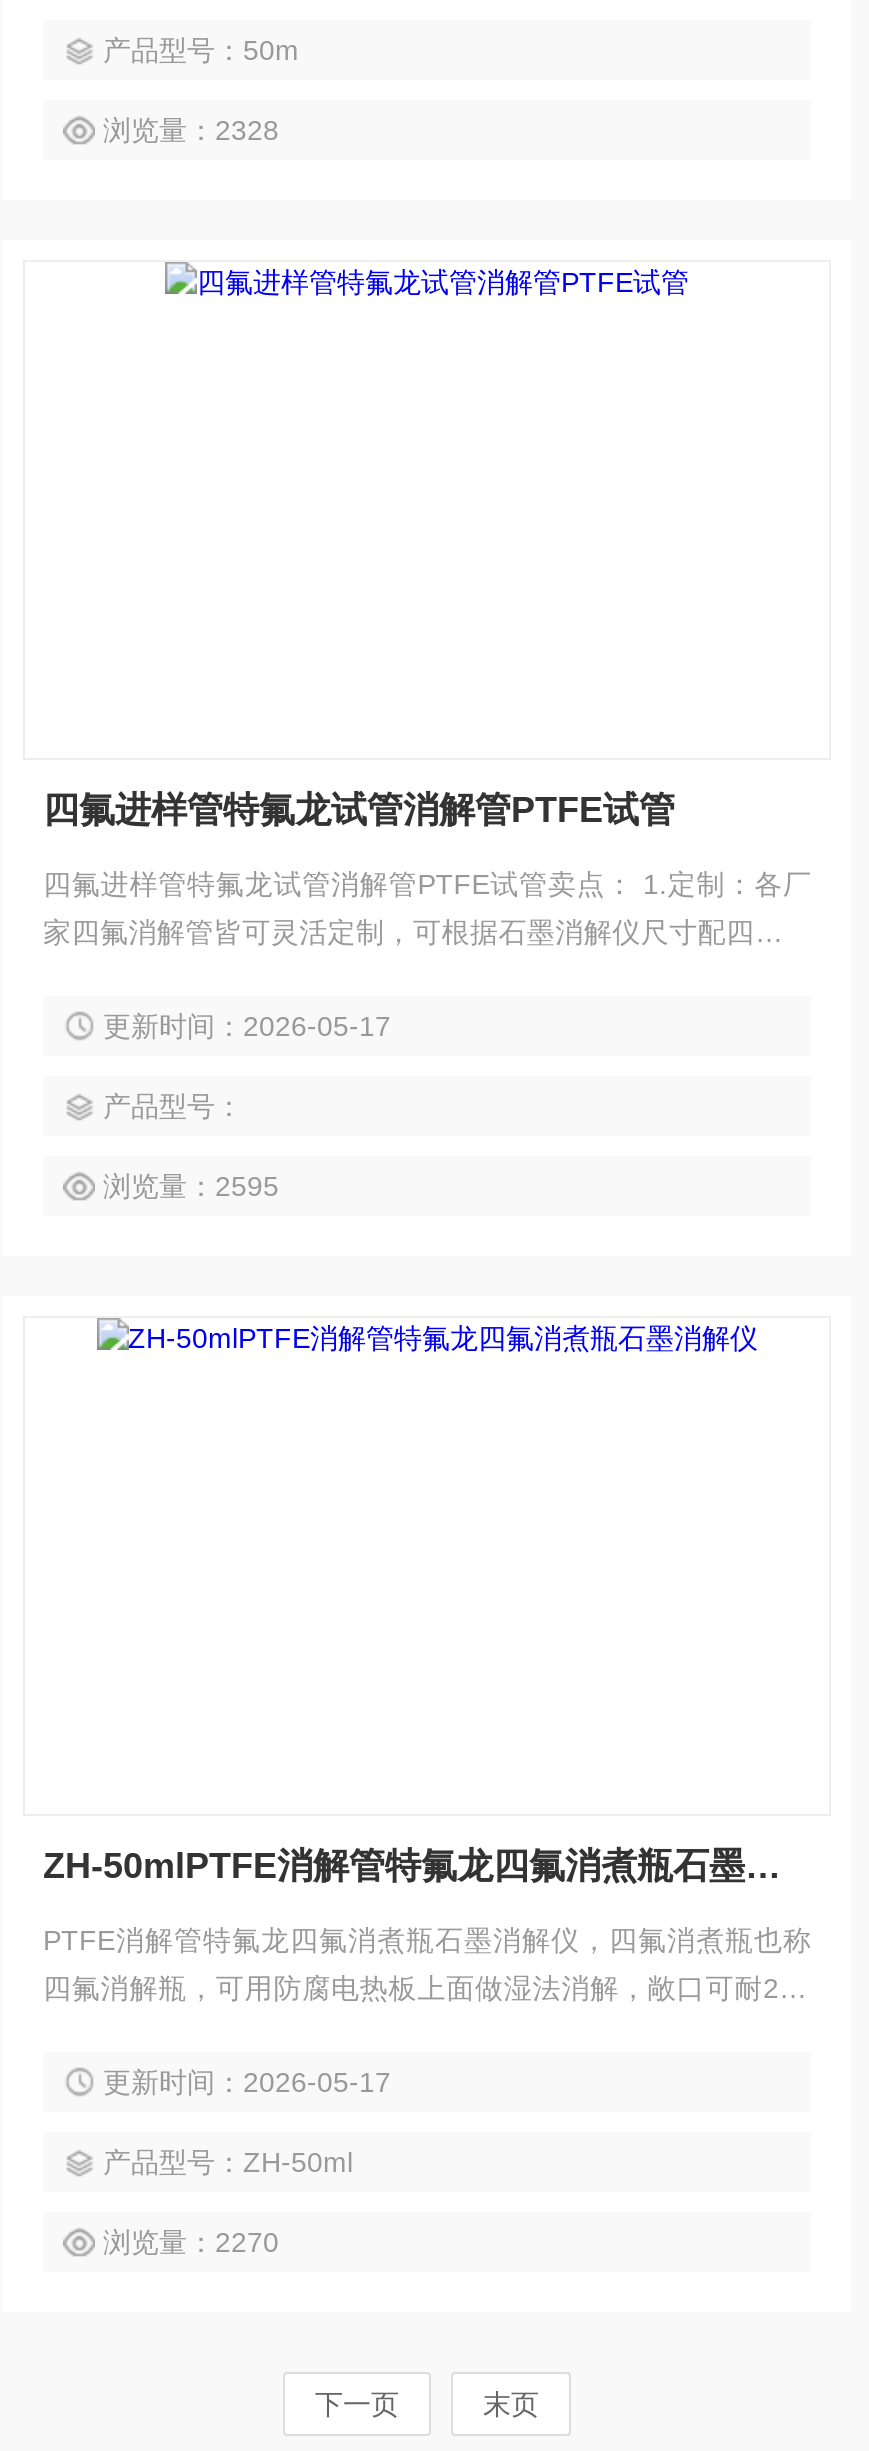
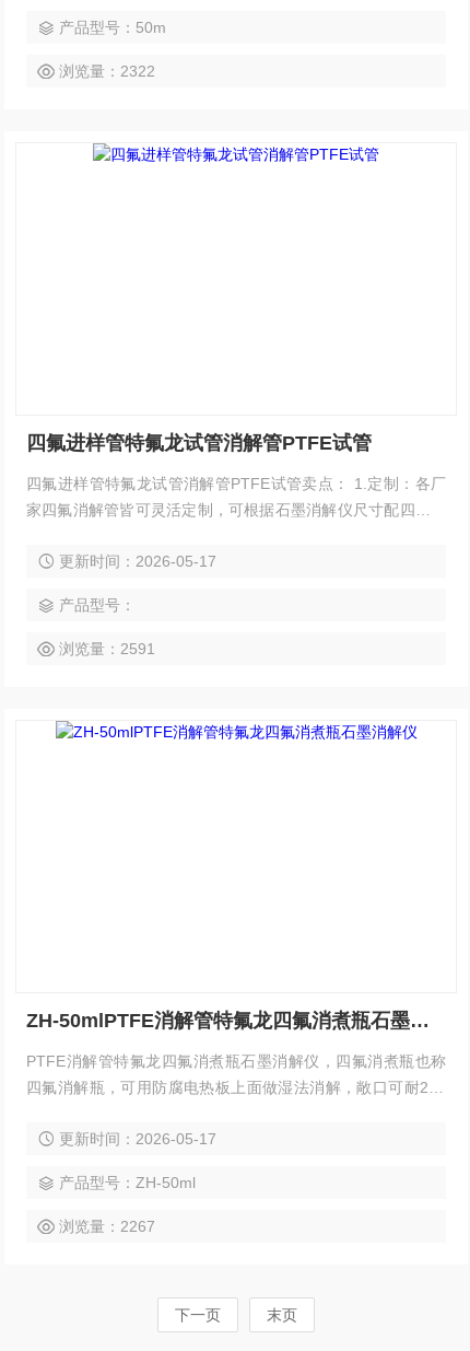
[103,114,279,146] 浏览量：2328 -> [59,62,155,80] 浏览量：2322
[103,1170,279,1202] 浏览量：2595 -> [59,640,155,657] 浏览量：2591
[103,2226,279,2258] 浏览量：2270 -> [59,1218,155,1235] 浏览量：2267

